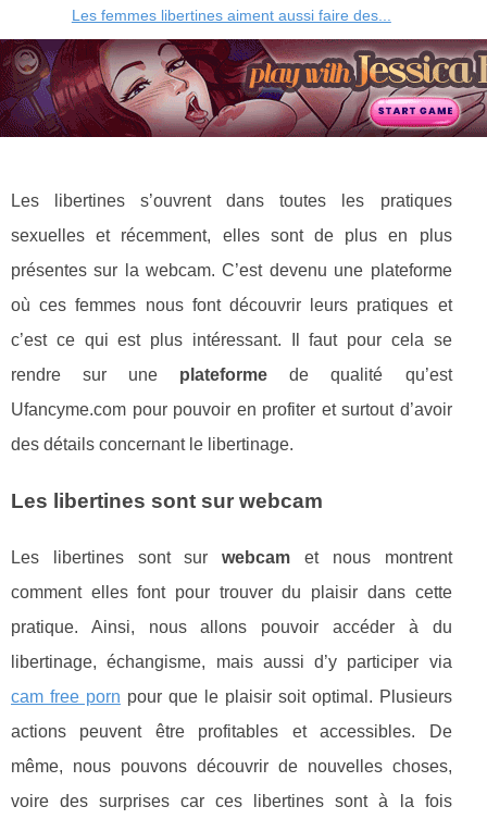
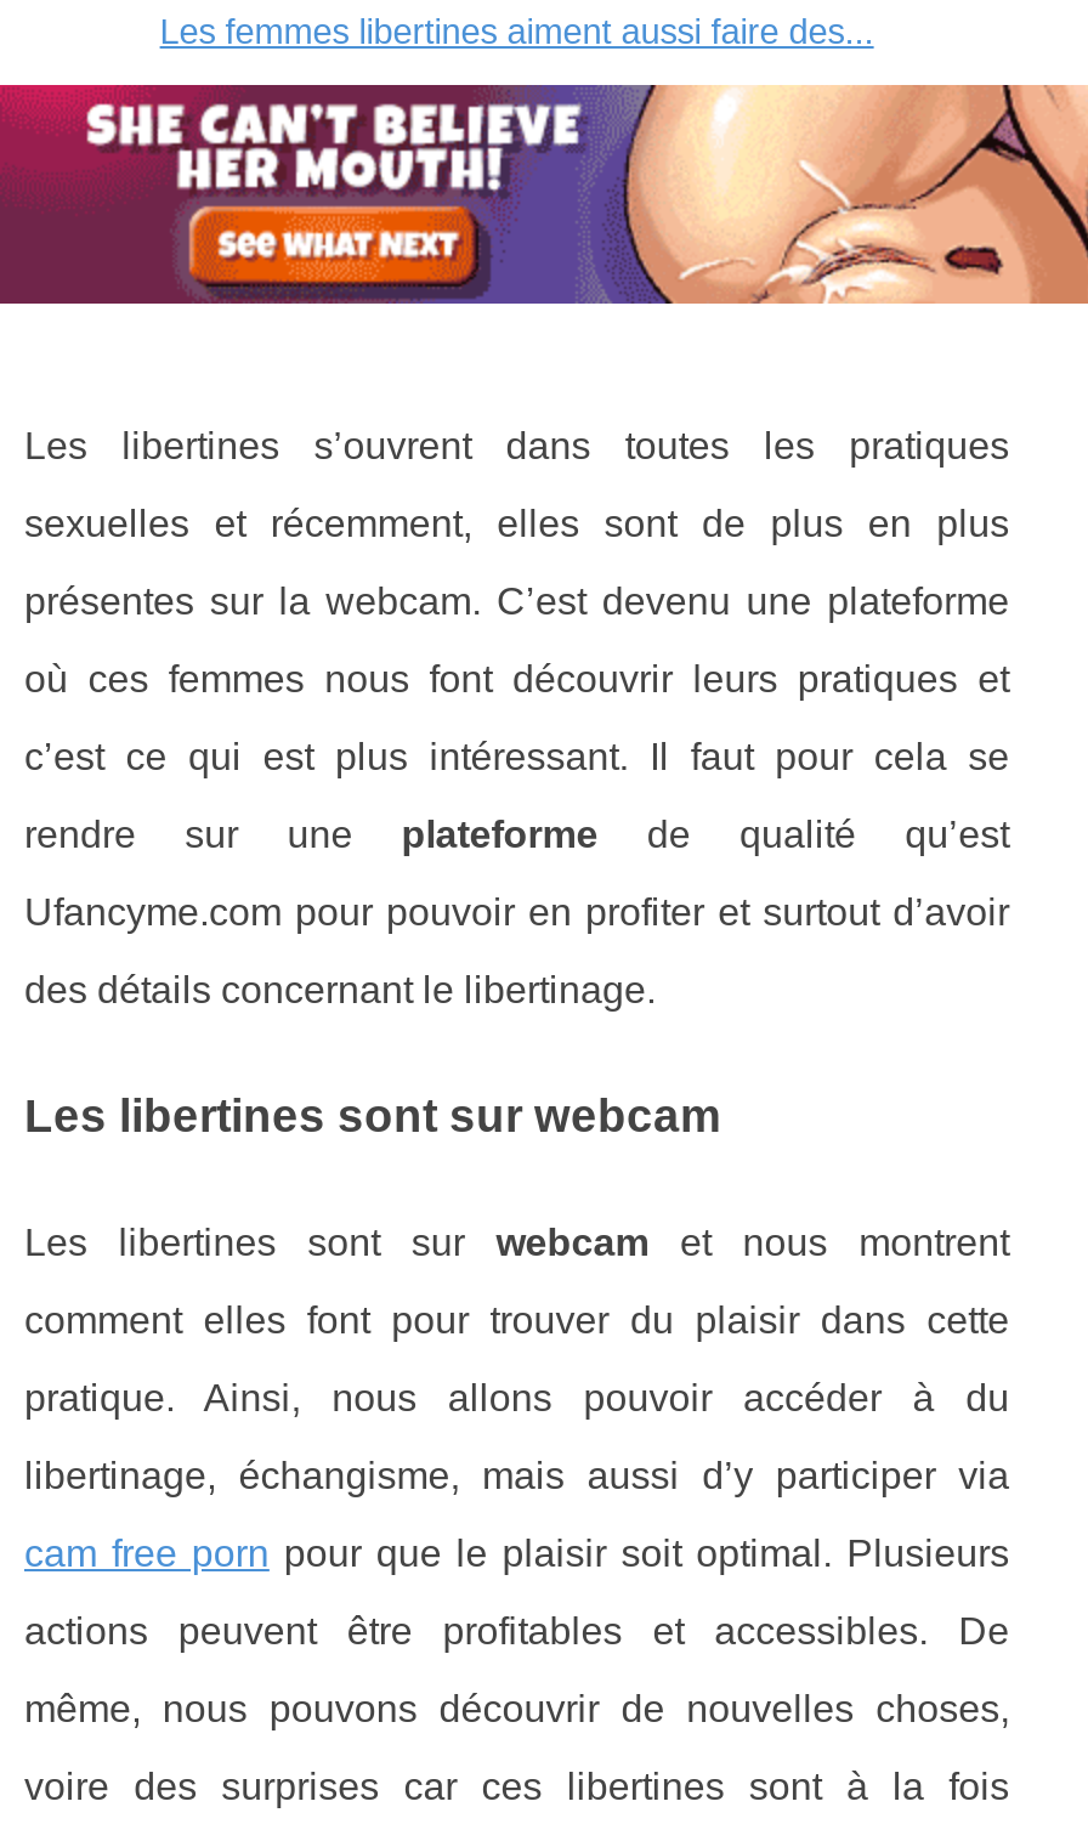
[3,38,484,138] [image] -> [7,83,1081,306] [image]

